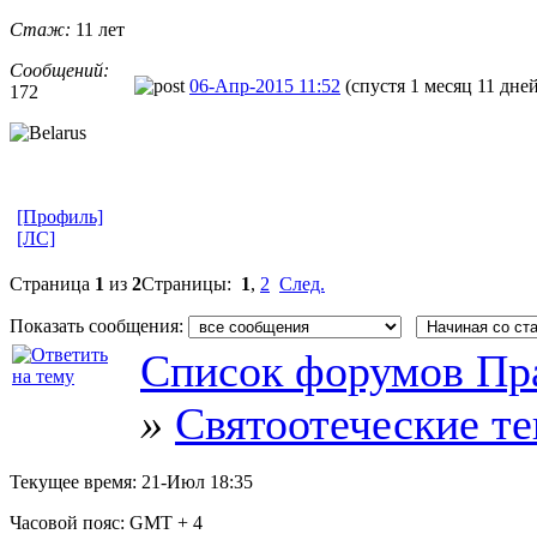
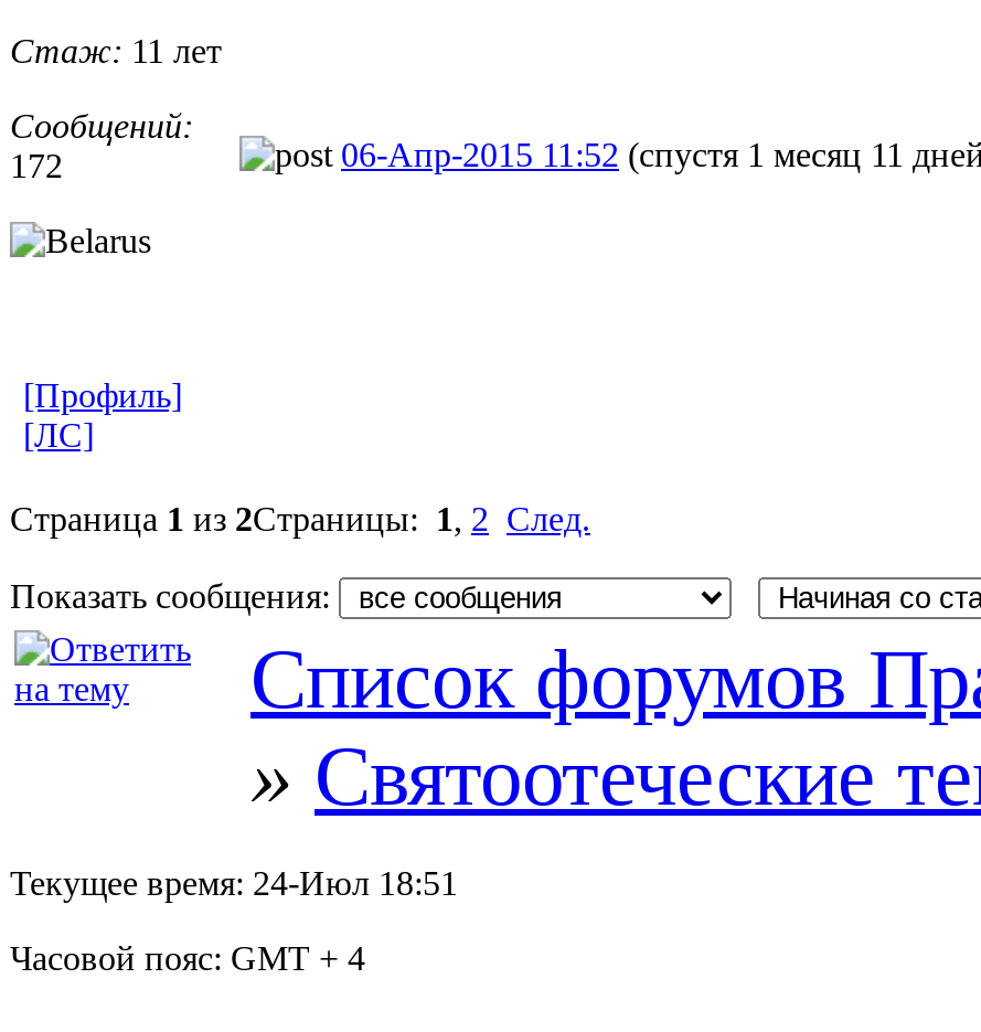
[10,471,253,492] Текущее время: 21-Июл 18:35 -> [10,864,458,901] Текущее время: 24-Июл 18:51

